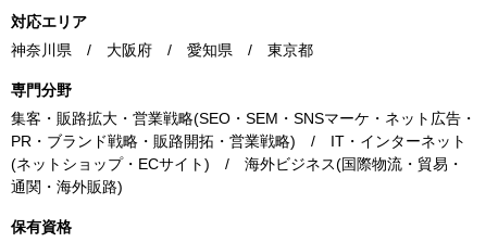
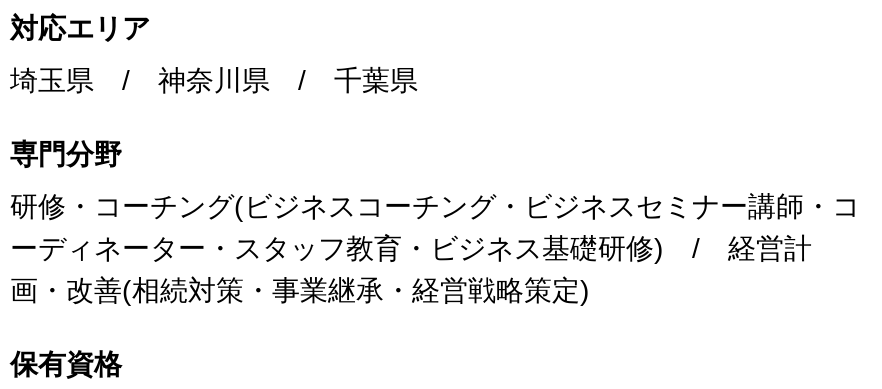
[11,41,313,59] 神奈川県 / 大阪府 / 愛知県 / 東京都 -> [10,64,418,96] 埼玉県 / 神奈川県 / 千葉県
[11,110,476,195] 集客・販路拡大・営業戦略(SEO・SEM・SNSマーケ・ネット広告・ | PR・ブランド戦略・販路開拓・営業戦略) / IT・インターネット | (ネットショップ・ECサイト) / 海外ビジネス(国際物流・貿易・ | 通関・海外販路) -> [10,190,860,306] 研修・コーチング(ビジネスコーチング・ビジネスセミナー講師・コ | ーディネーター・スタッフ教育・ビジネス基礎研修) / 経営計 | 画・改善(相続対策・事業継承・経営戦略策定)

